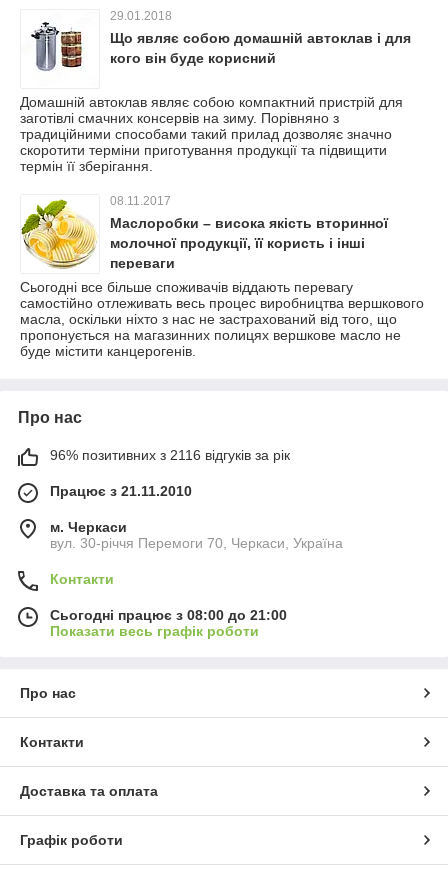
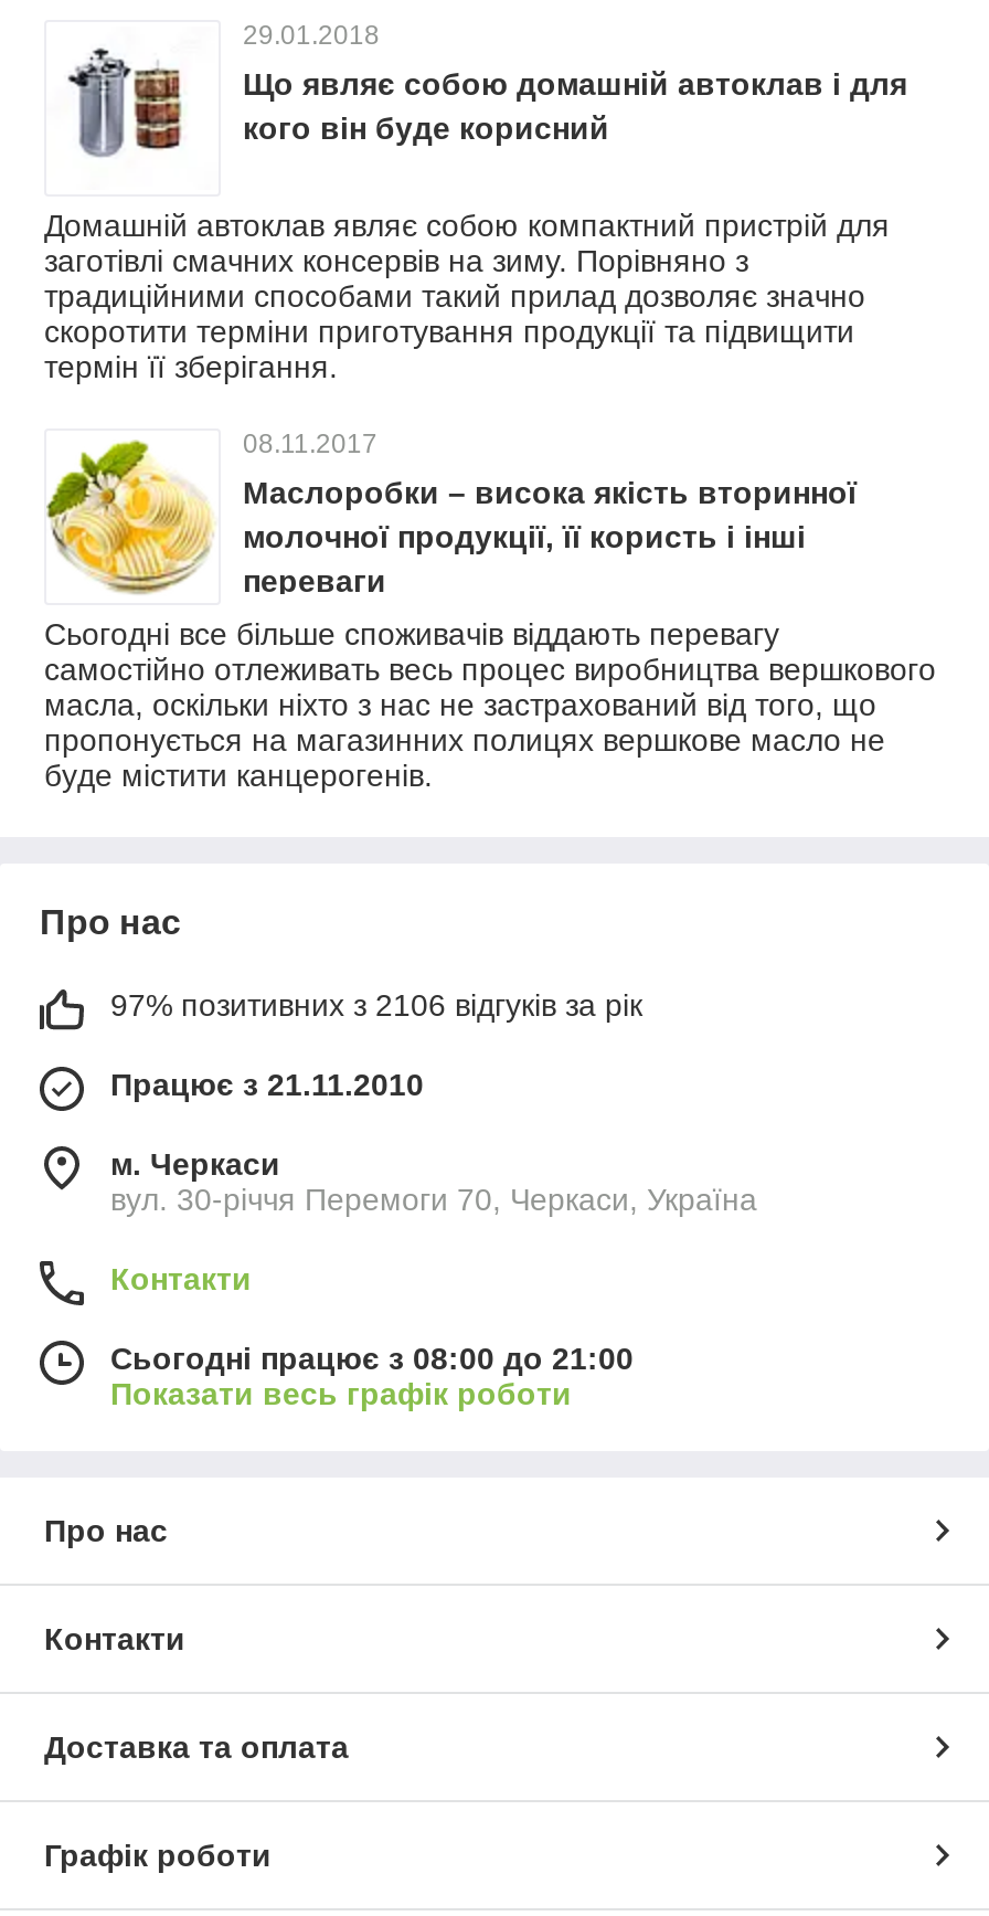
[50,447,290,463] 96% позитивних з 2116 відгуків за рік -> [110,987,642,1023] 97% позитивних з 2106 відгуків за рік

